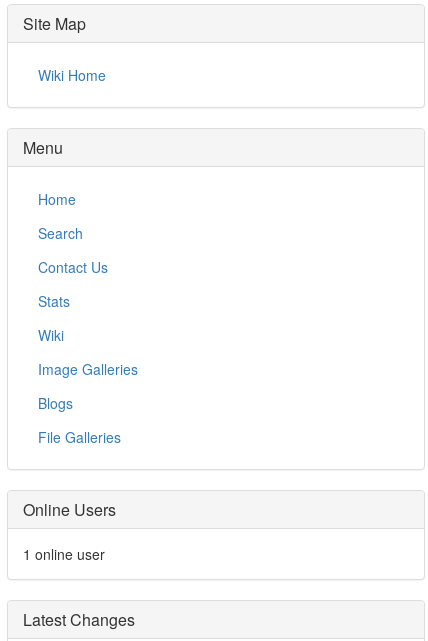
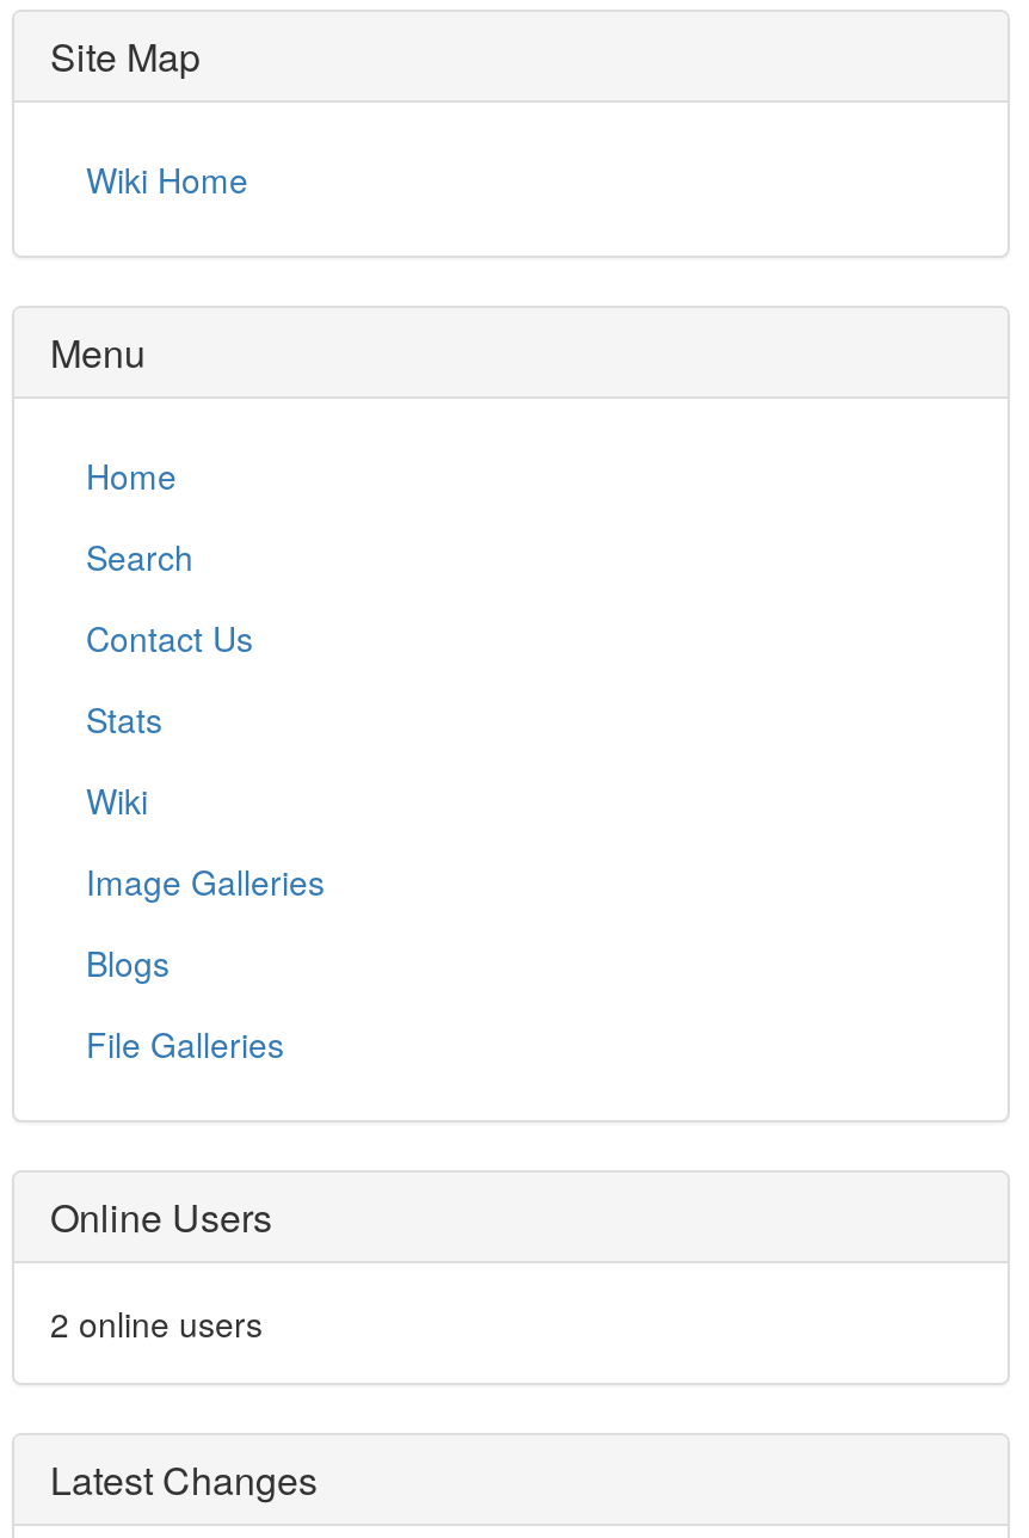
[23,544,105,564] 1 online user -> [50,1299,263,1347] 2 online users

